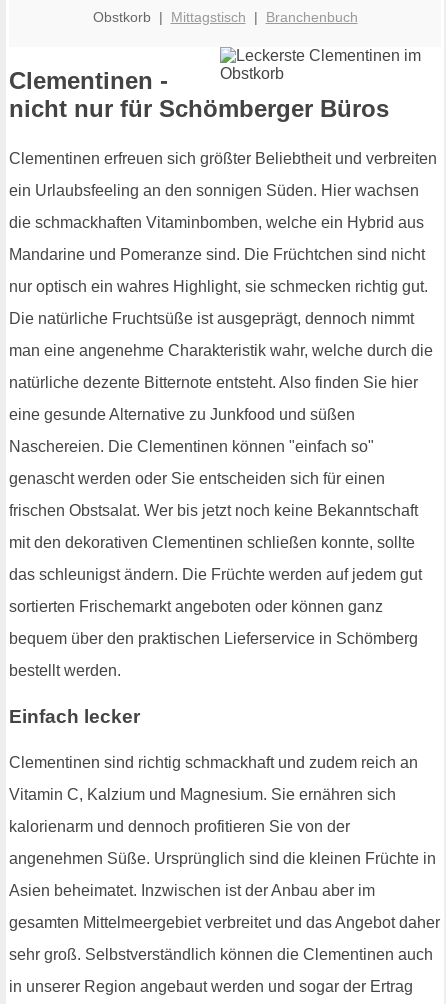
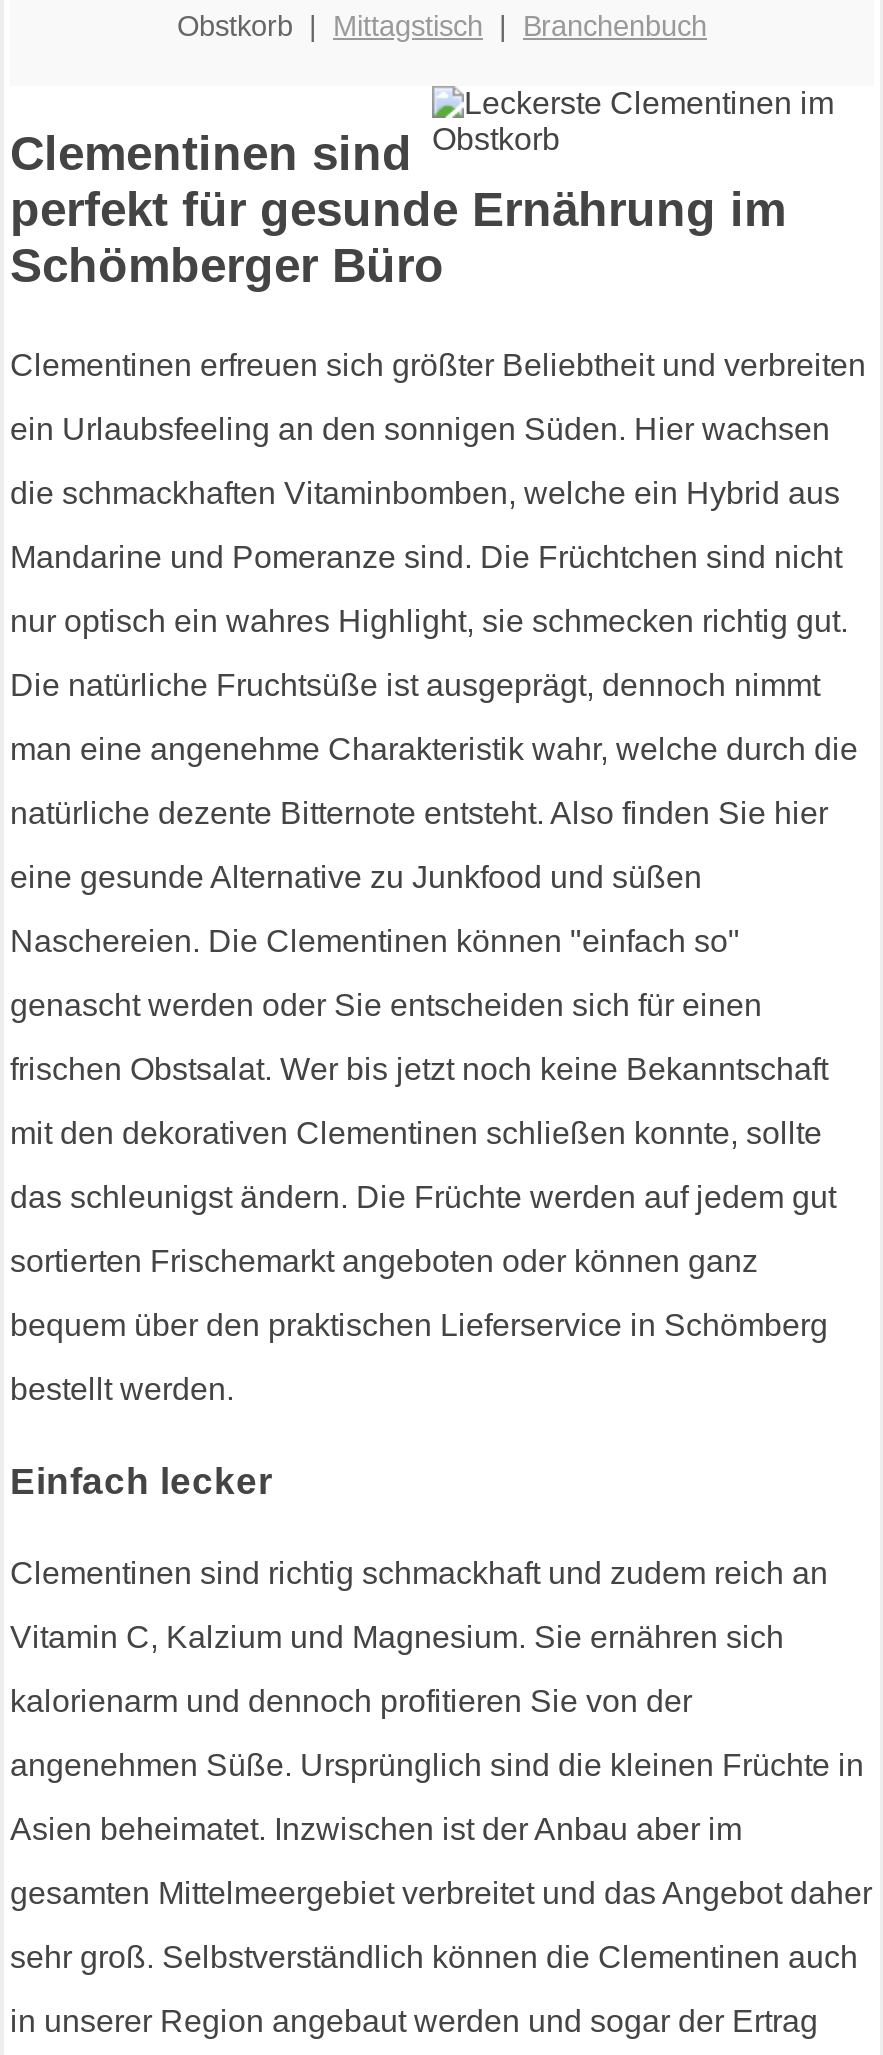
[9,67,389,122] Clementinen - | nicht nur für Schömberger Büros -> [10,127,786,293] Clementinen sind | perfekt für gesunde Ernährung im | Schömberger Büro

